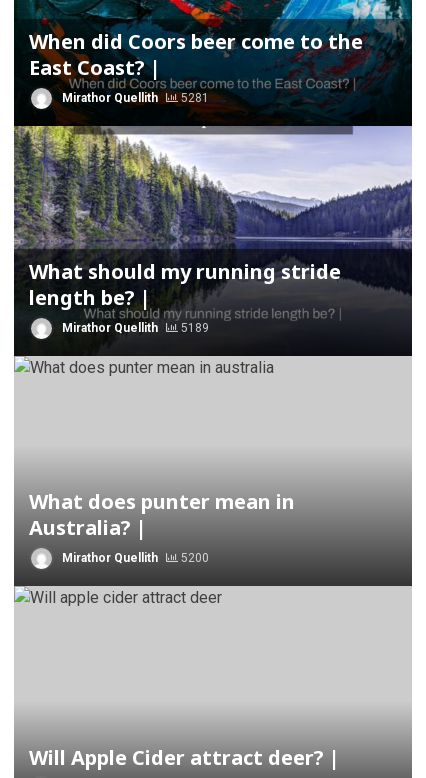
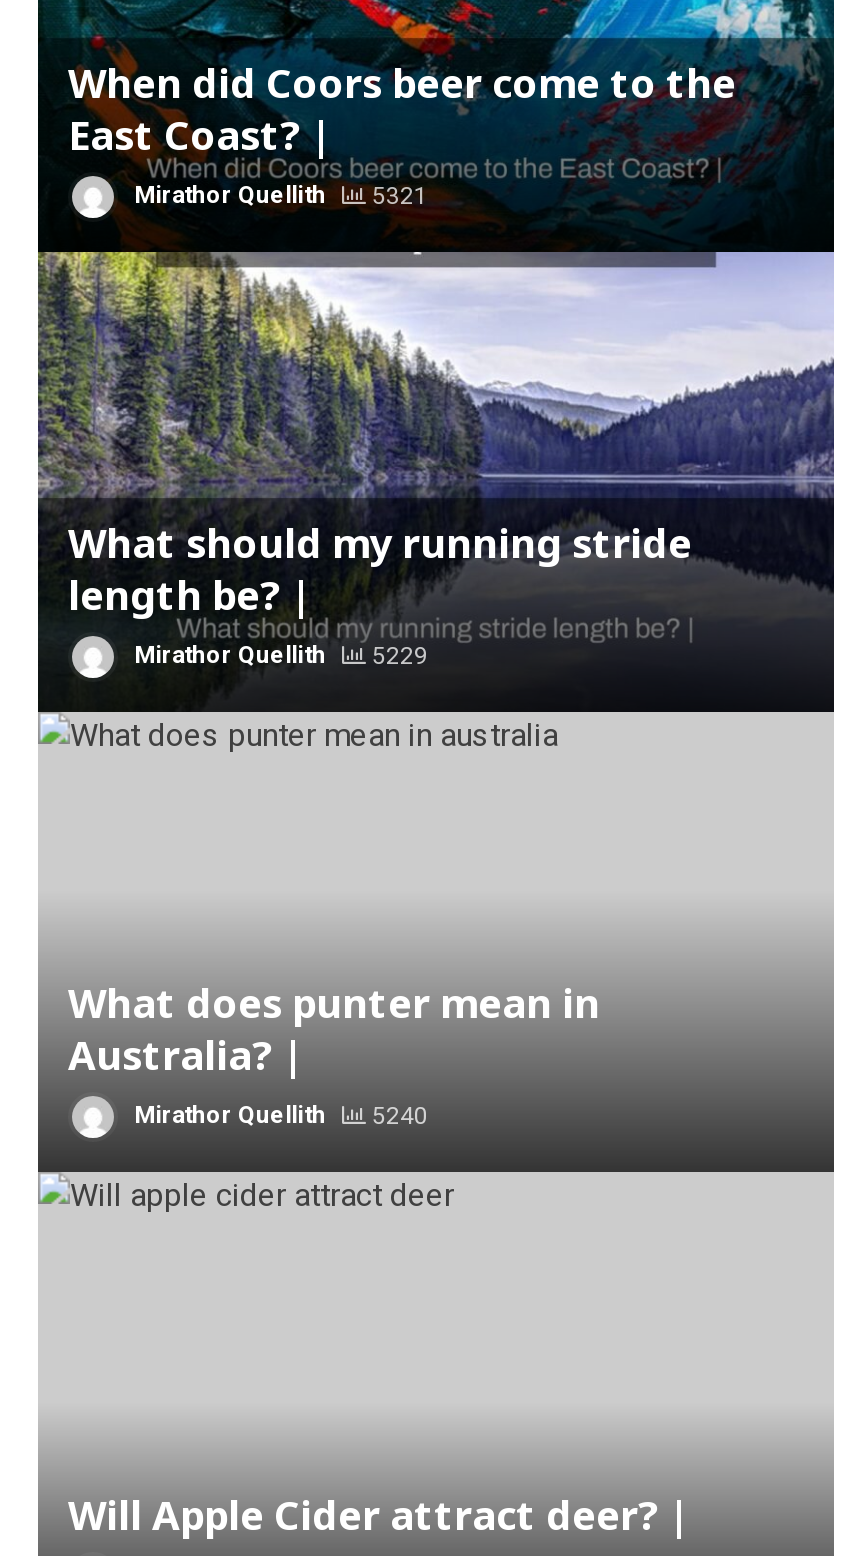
[59,91,209,105] Mirathor Quellith 5281 -> [128,181,428,209] Mirathor Quellith 5321
[59,321,209,335] Mirathor Quellith 5189 -> [128,641,428,669] Mirathor Quellith 5229
[59,551,209,565] Mirathor Quellith 5200 -> [128,1101,428,1129] Mirathor Quellith 5240

